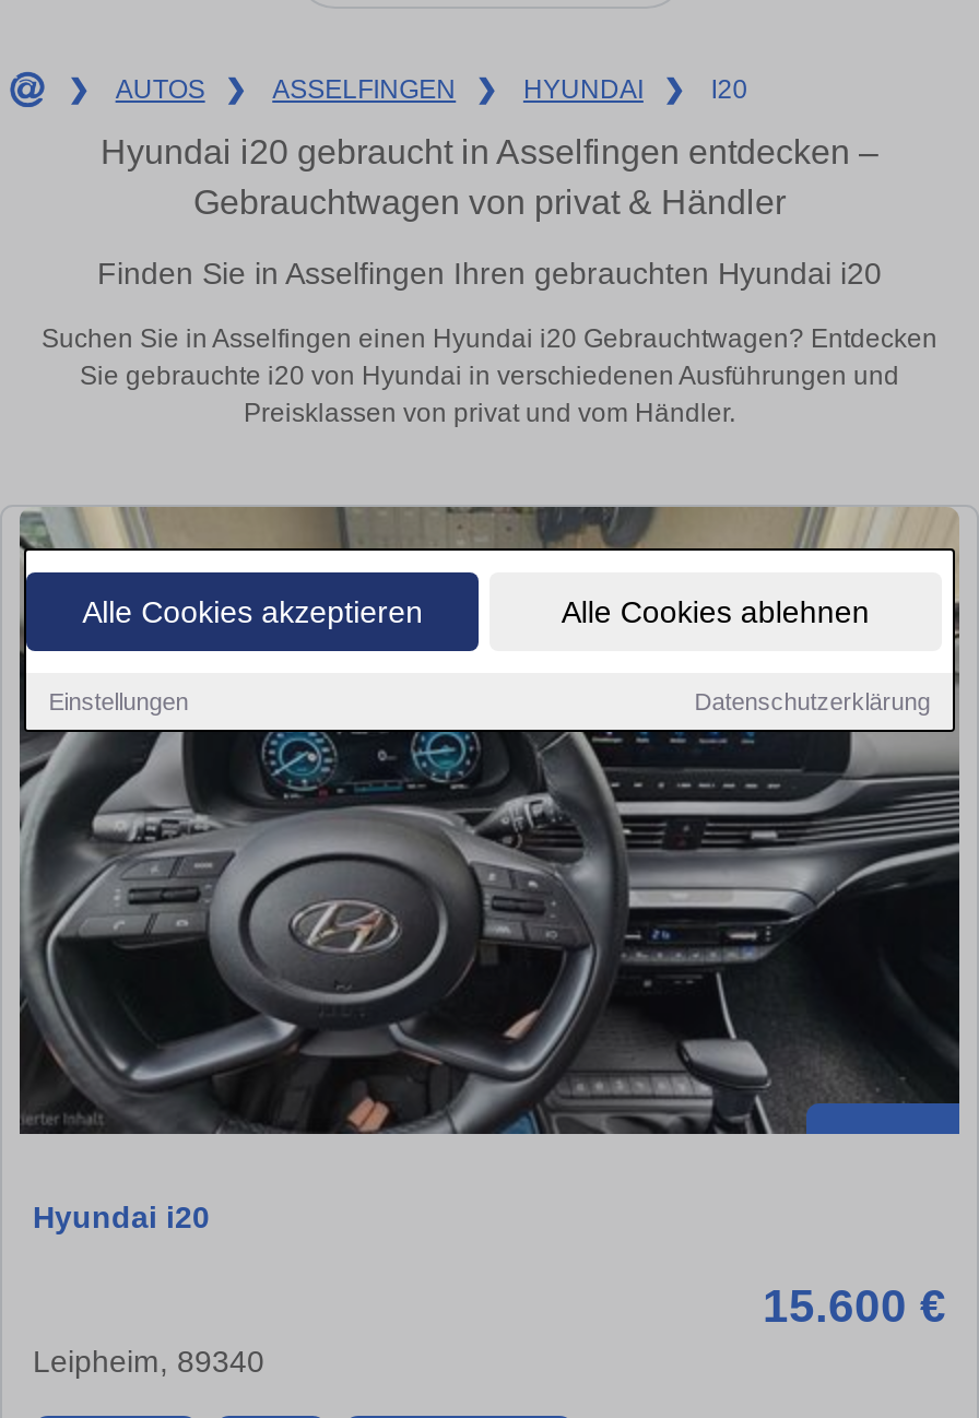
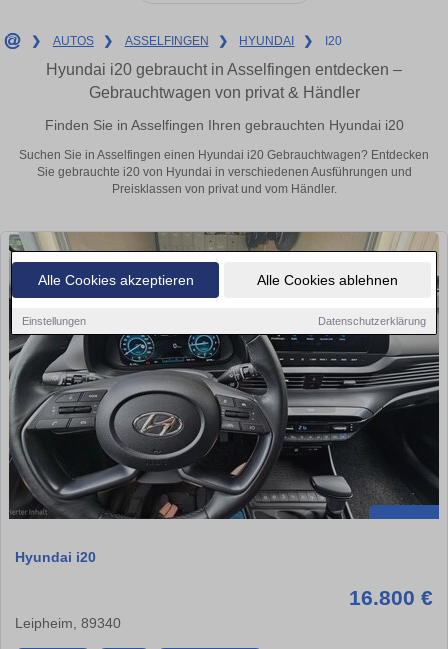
[763,1280,946,1331] 15.600 € -> [349,586,433,609] 16.800 €

